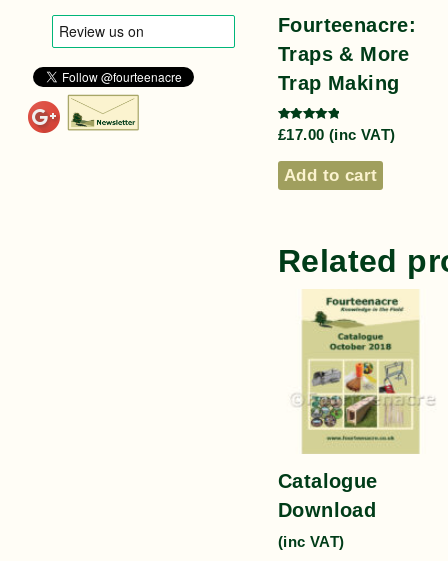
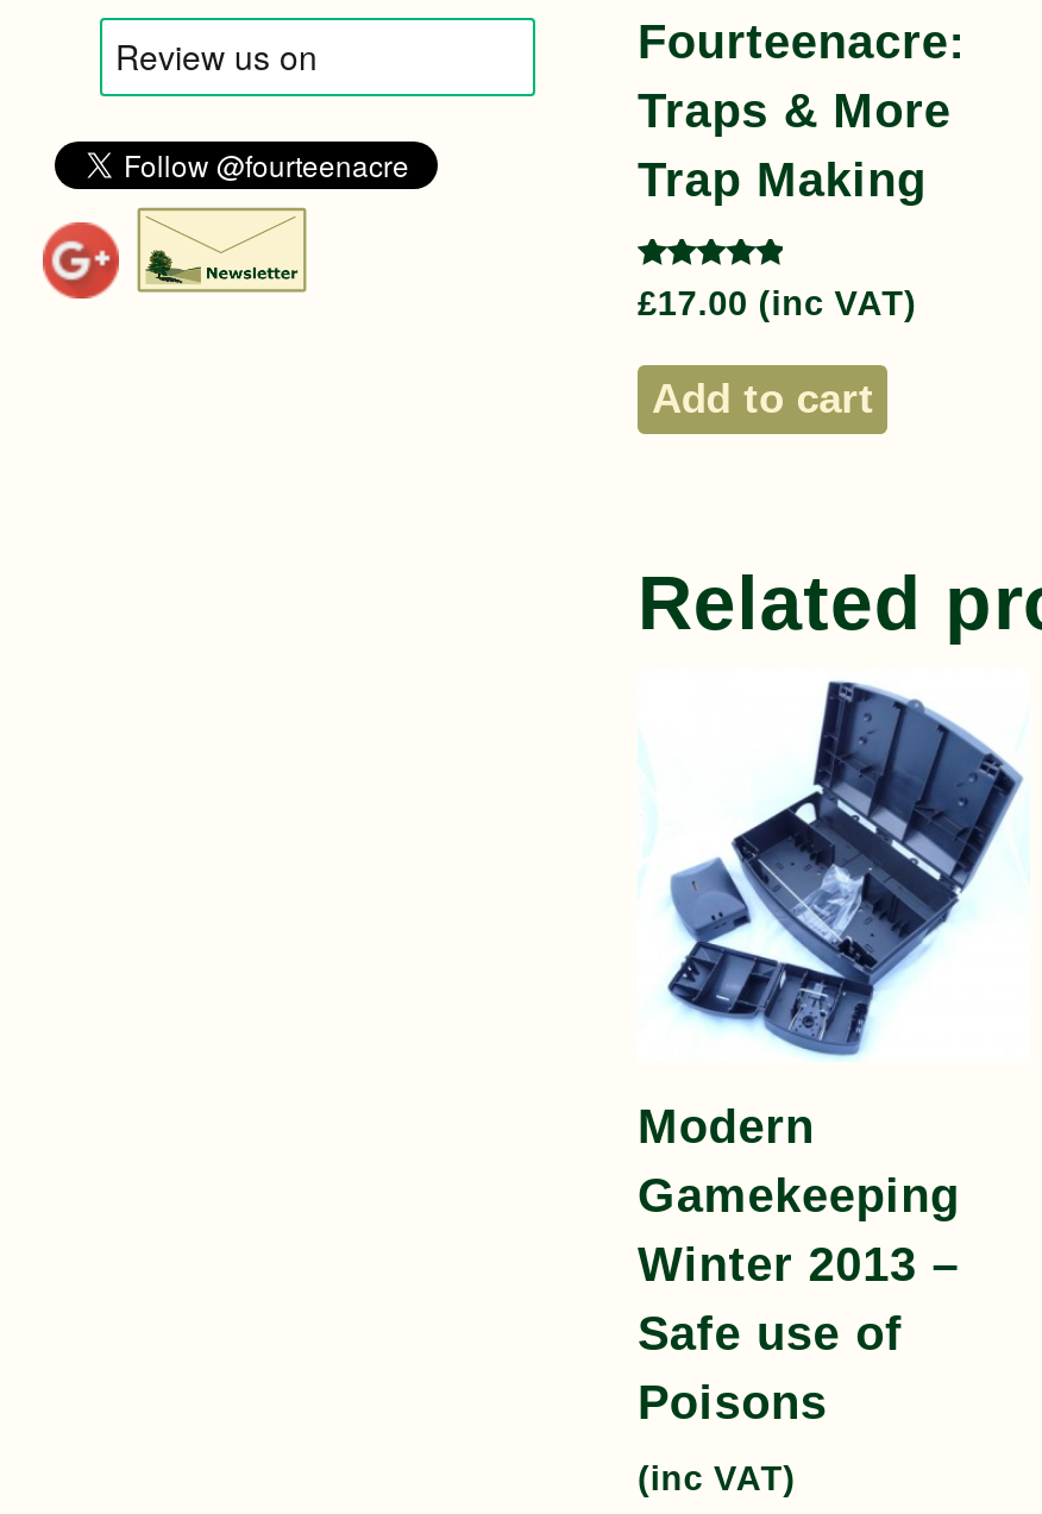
[301,289,423,405] [image] -> [664,679,1025,1062] [image]
[278,470,378,521] Catalogue | Download -> [638,1101,960,1429] Modern | Gamekeeping | Winter 2013 – | Safe use of | Poisons

